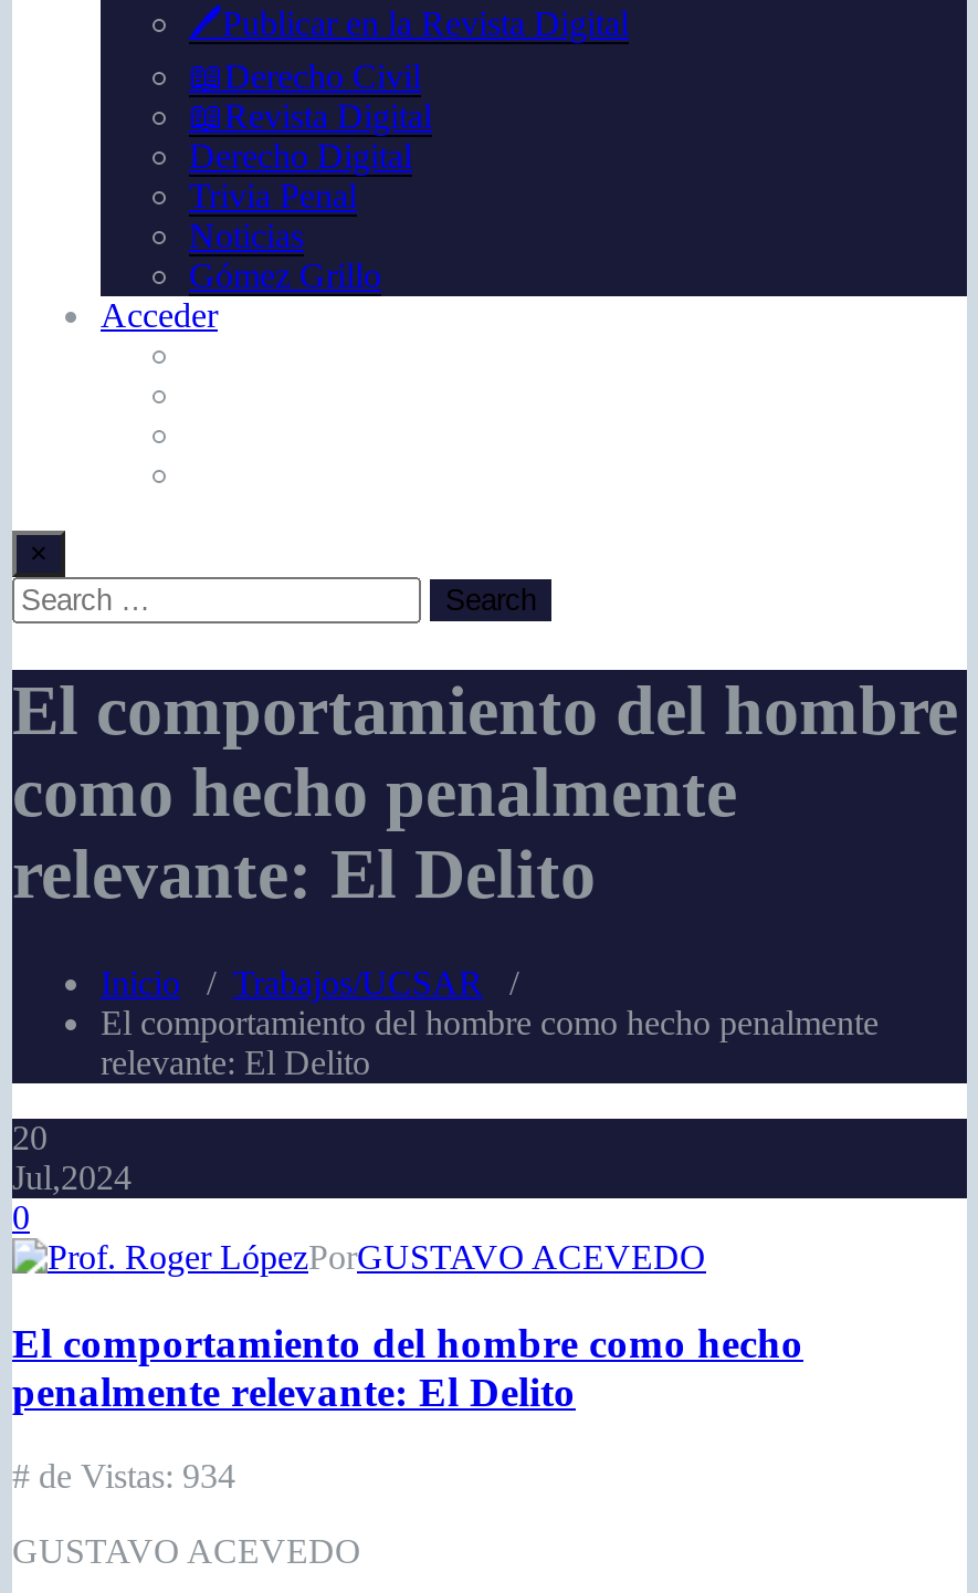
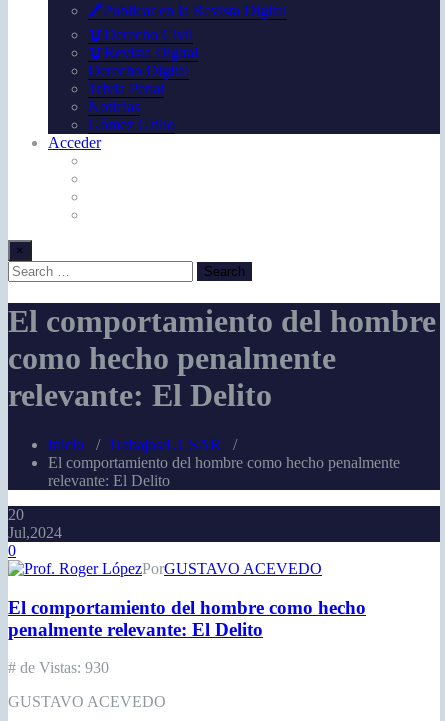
[12,1458,235,1495] # de Vistas: 934 -> [8,659,109,676] # de Vistas: 930

